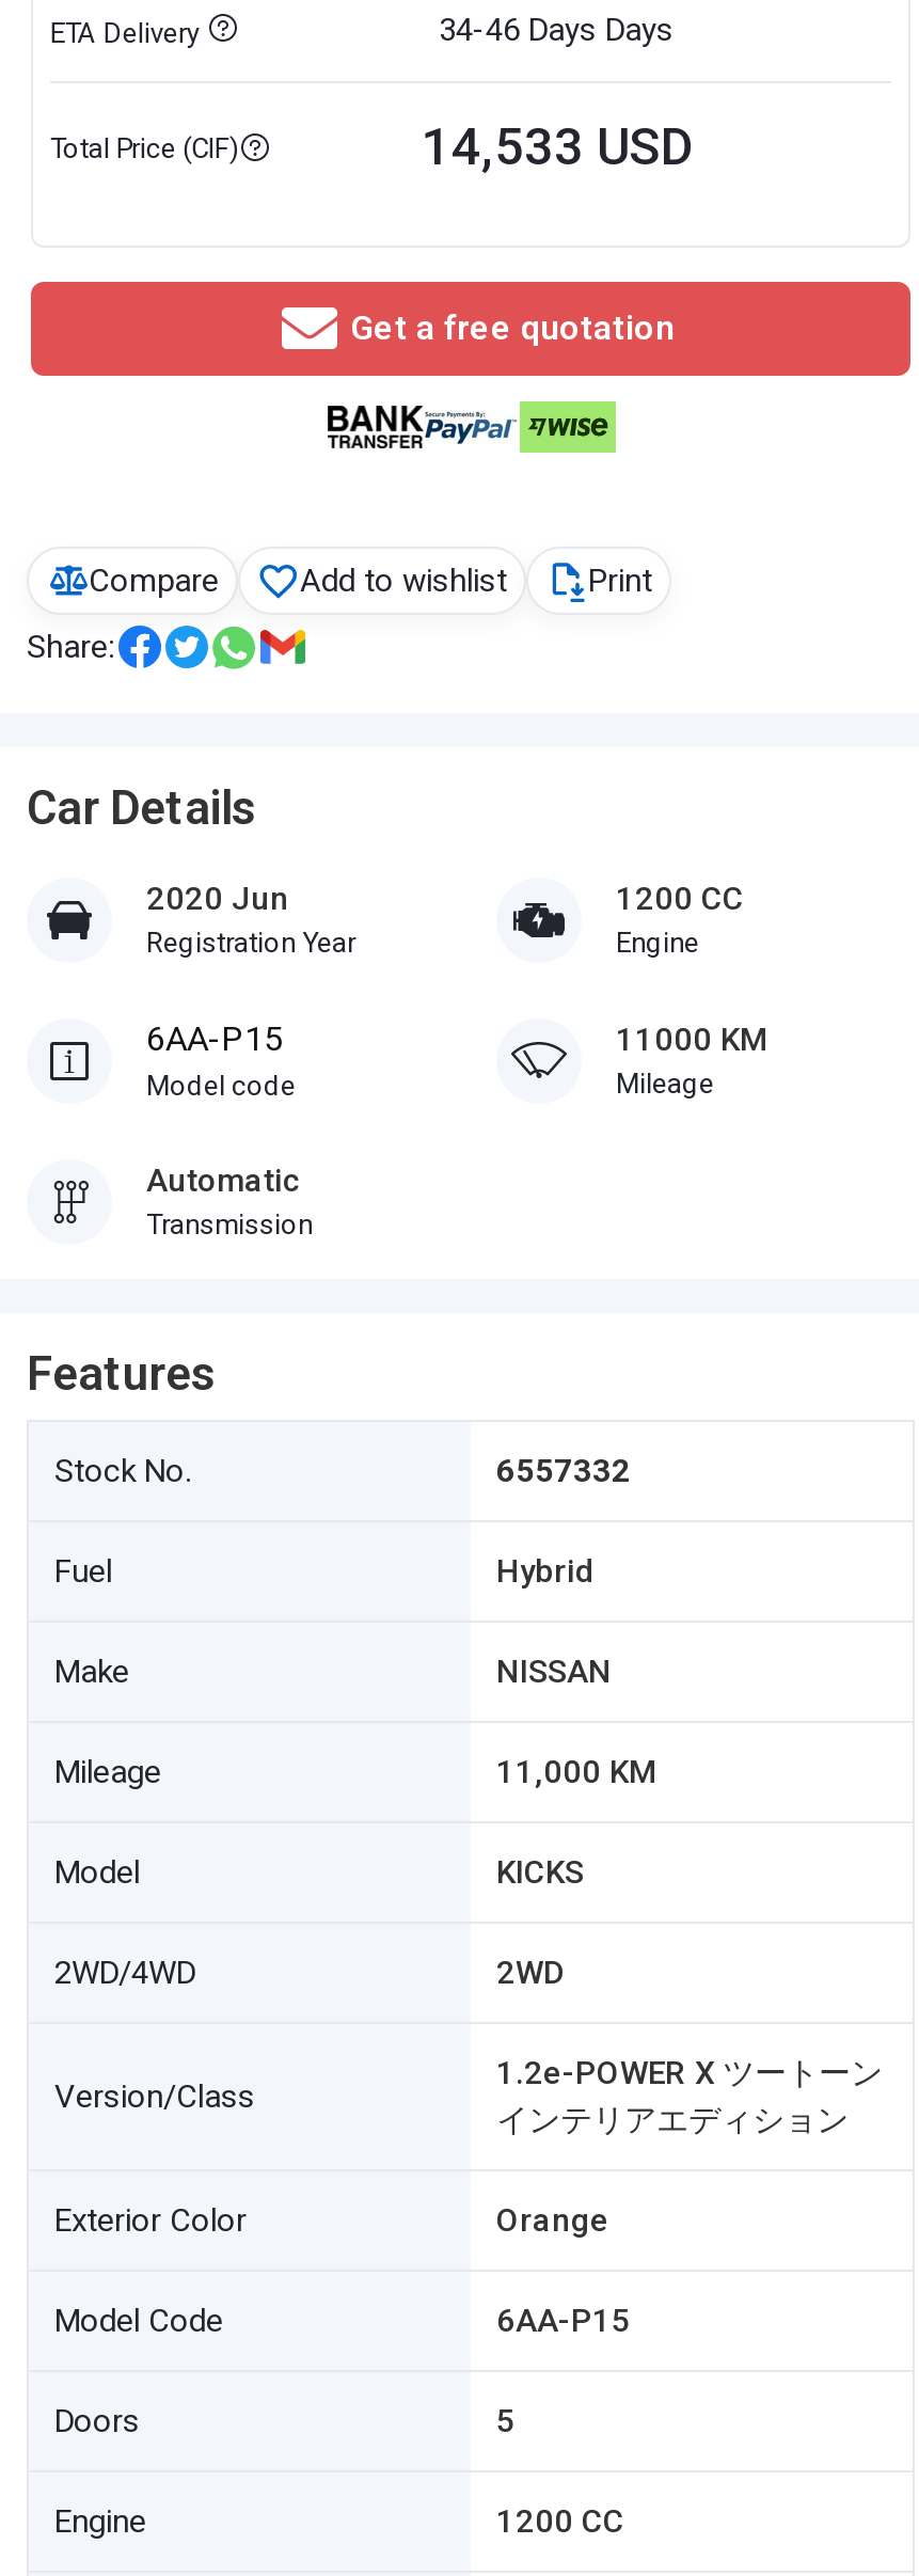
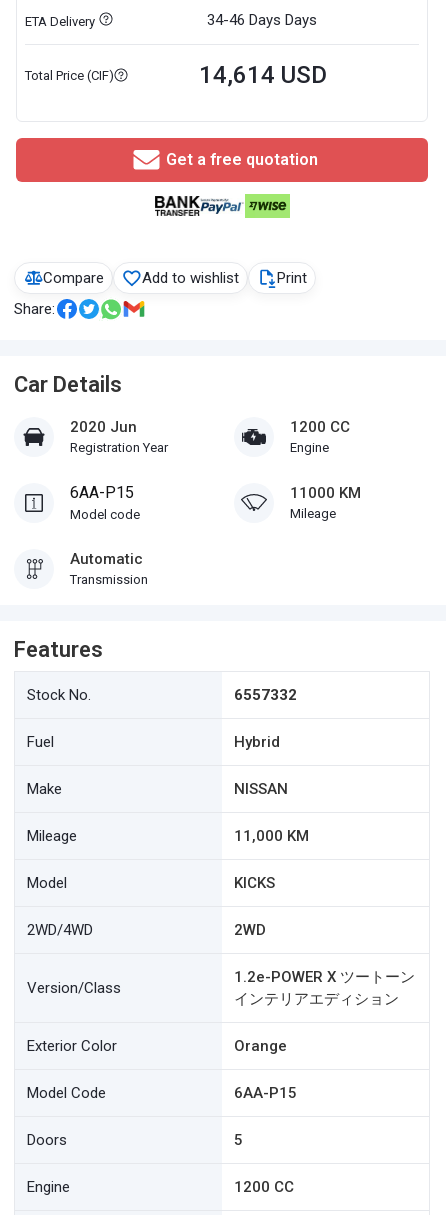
[422,117,695,177] 14,533 USD -> [199,61,327,89] 14,614 USD

